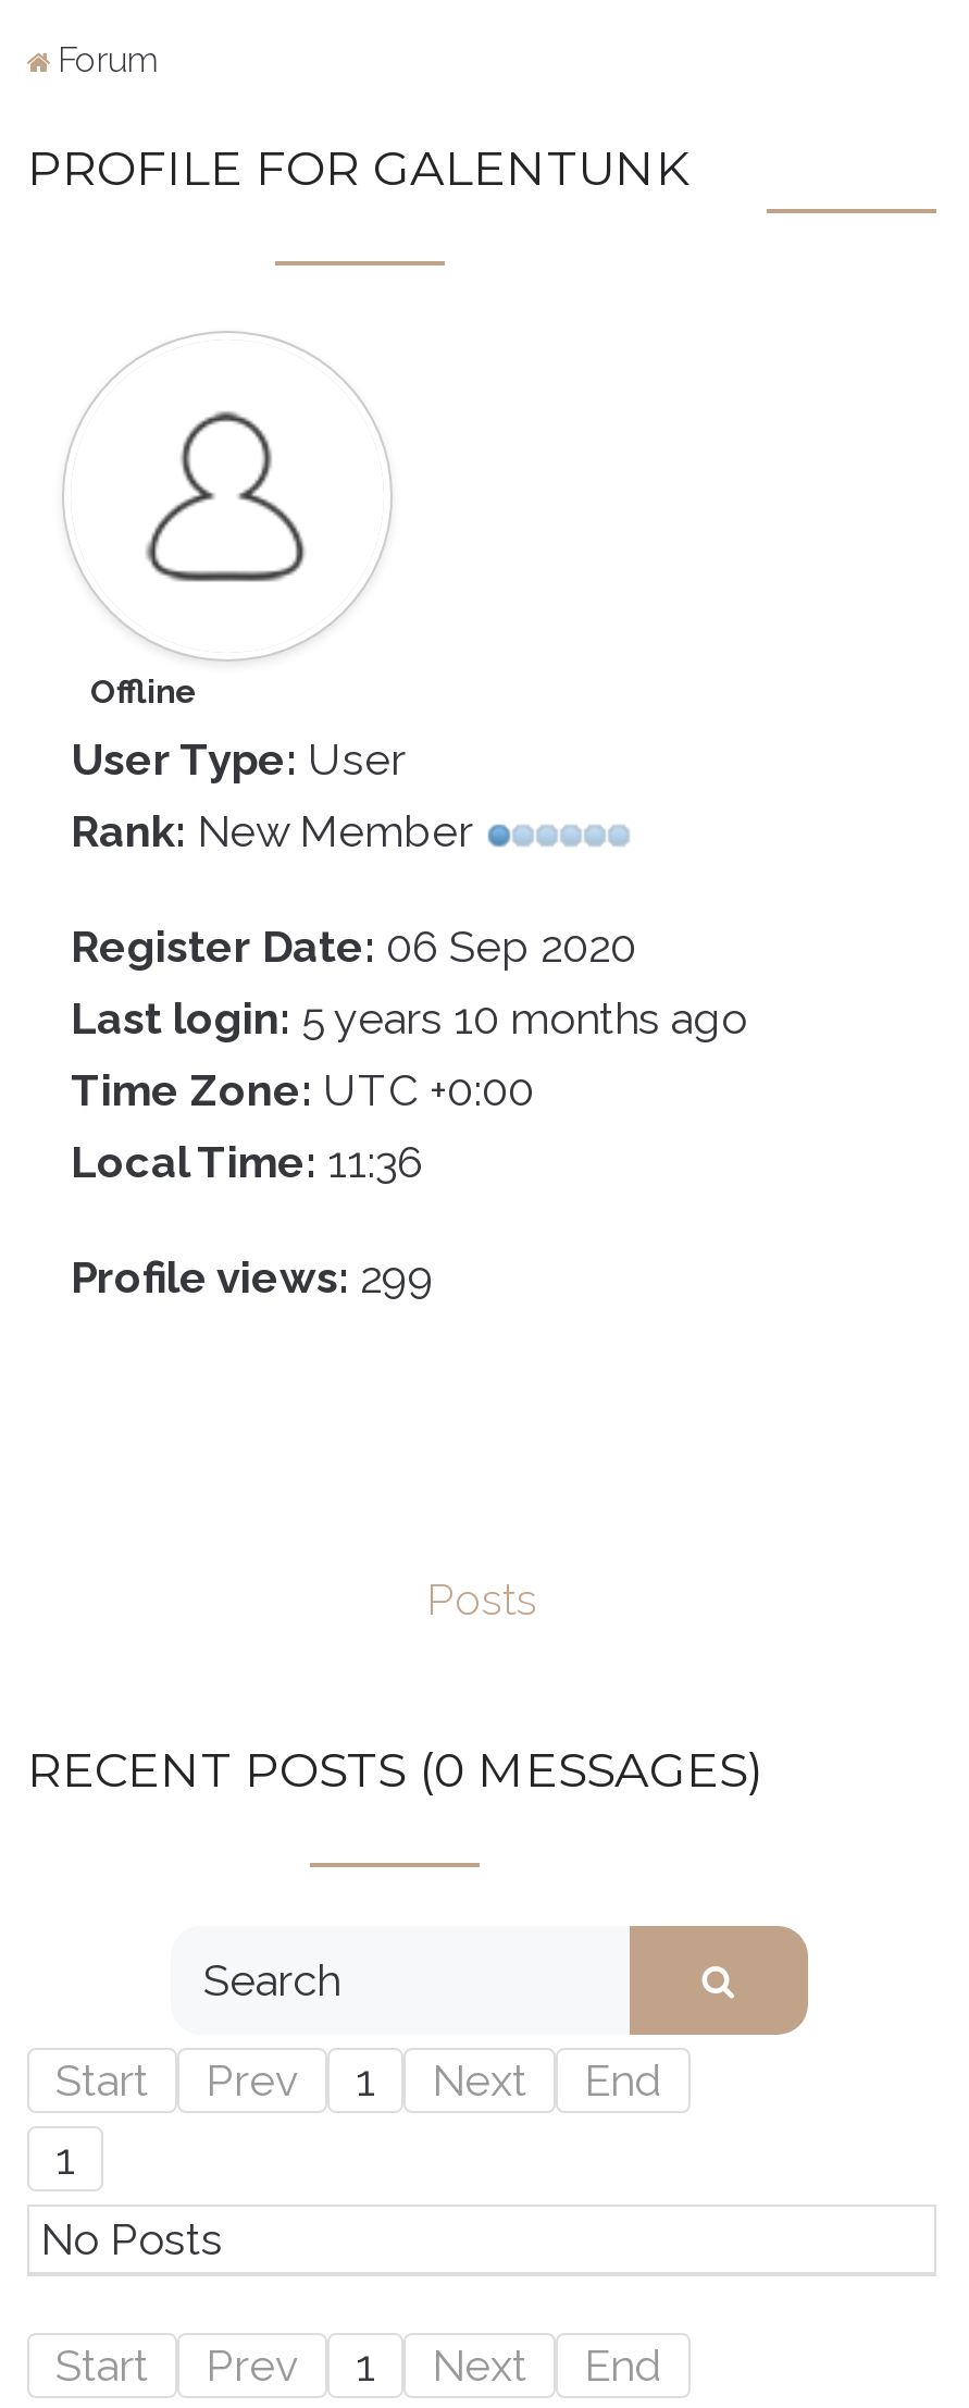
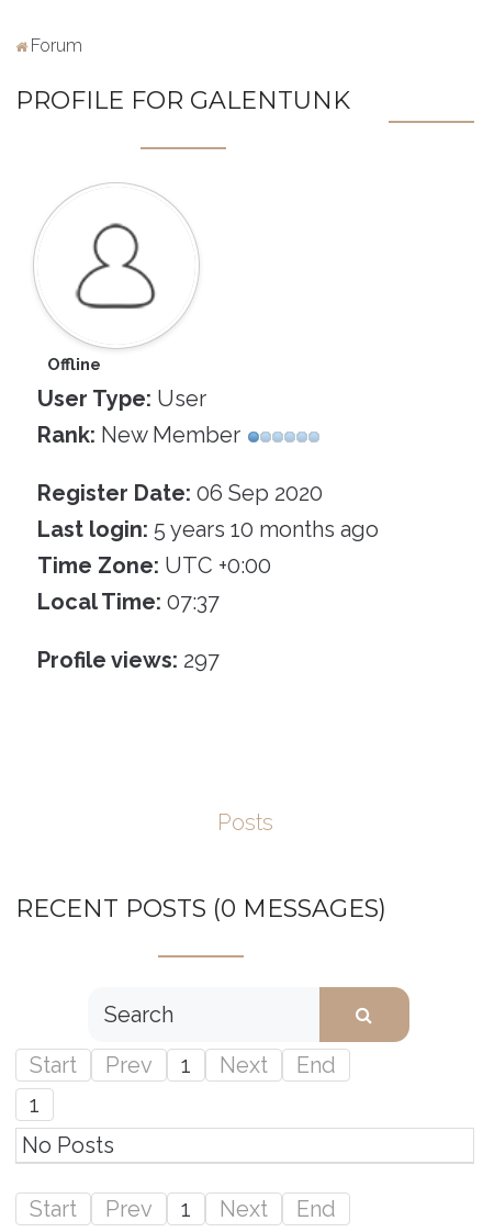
[71,1136,423,1188] Local Time: 11:36 -> [37,589,220,615] Local Time: 07:37
[71,1252,434,1304] Profile views: 299 -> [37,647,220,673] Profile views: 297

